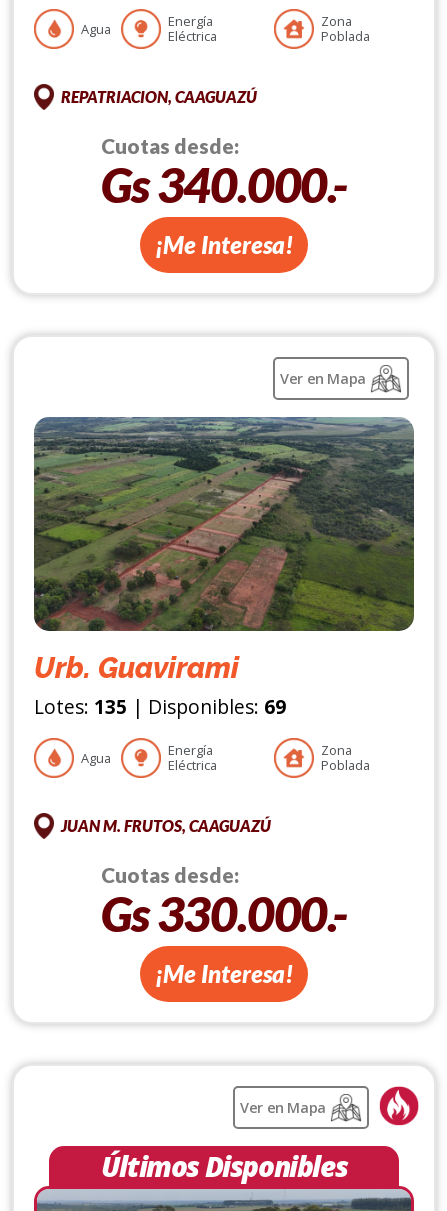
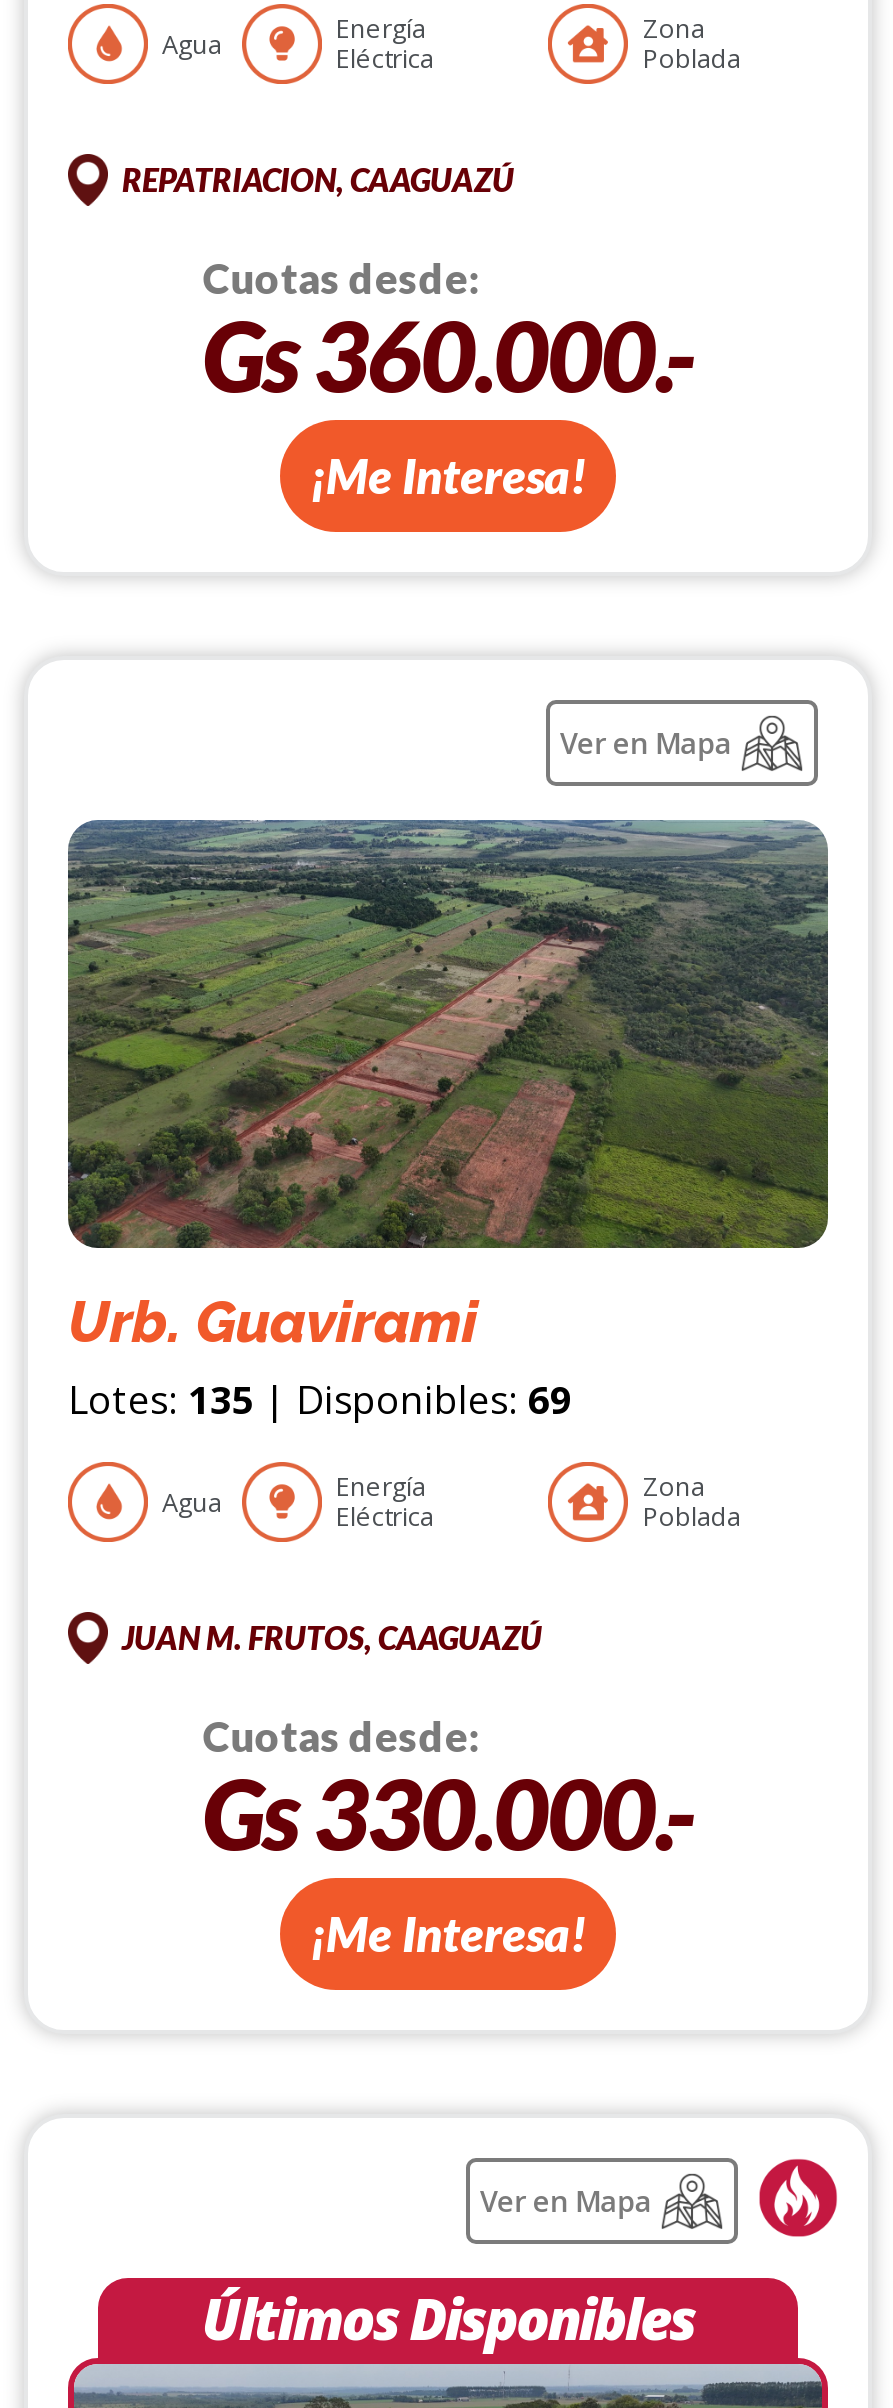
[101,156,347,213] Gs 340.000.- -> [202,299,694,413] Gs 360.000.-

